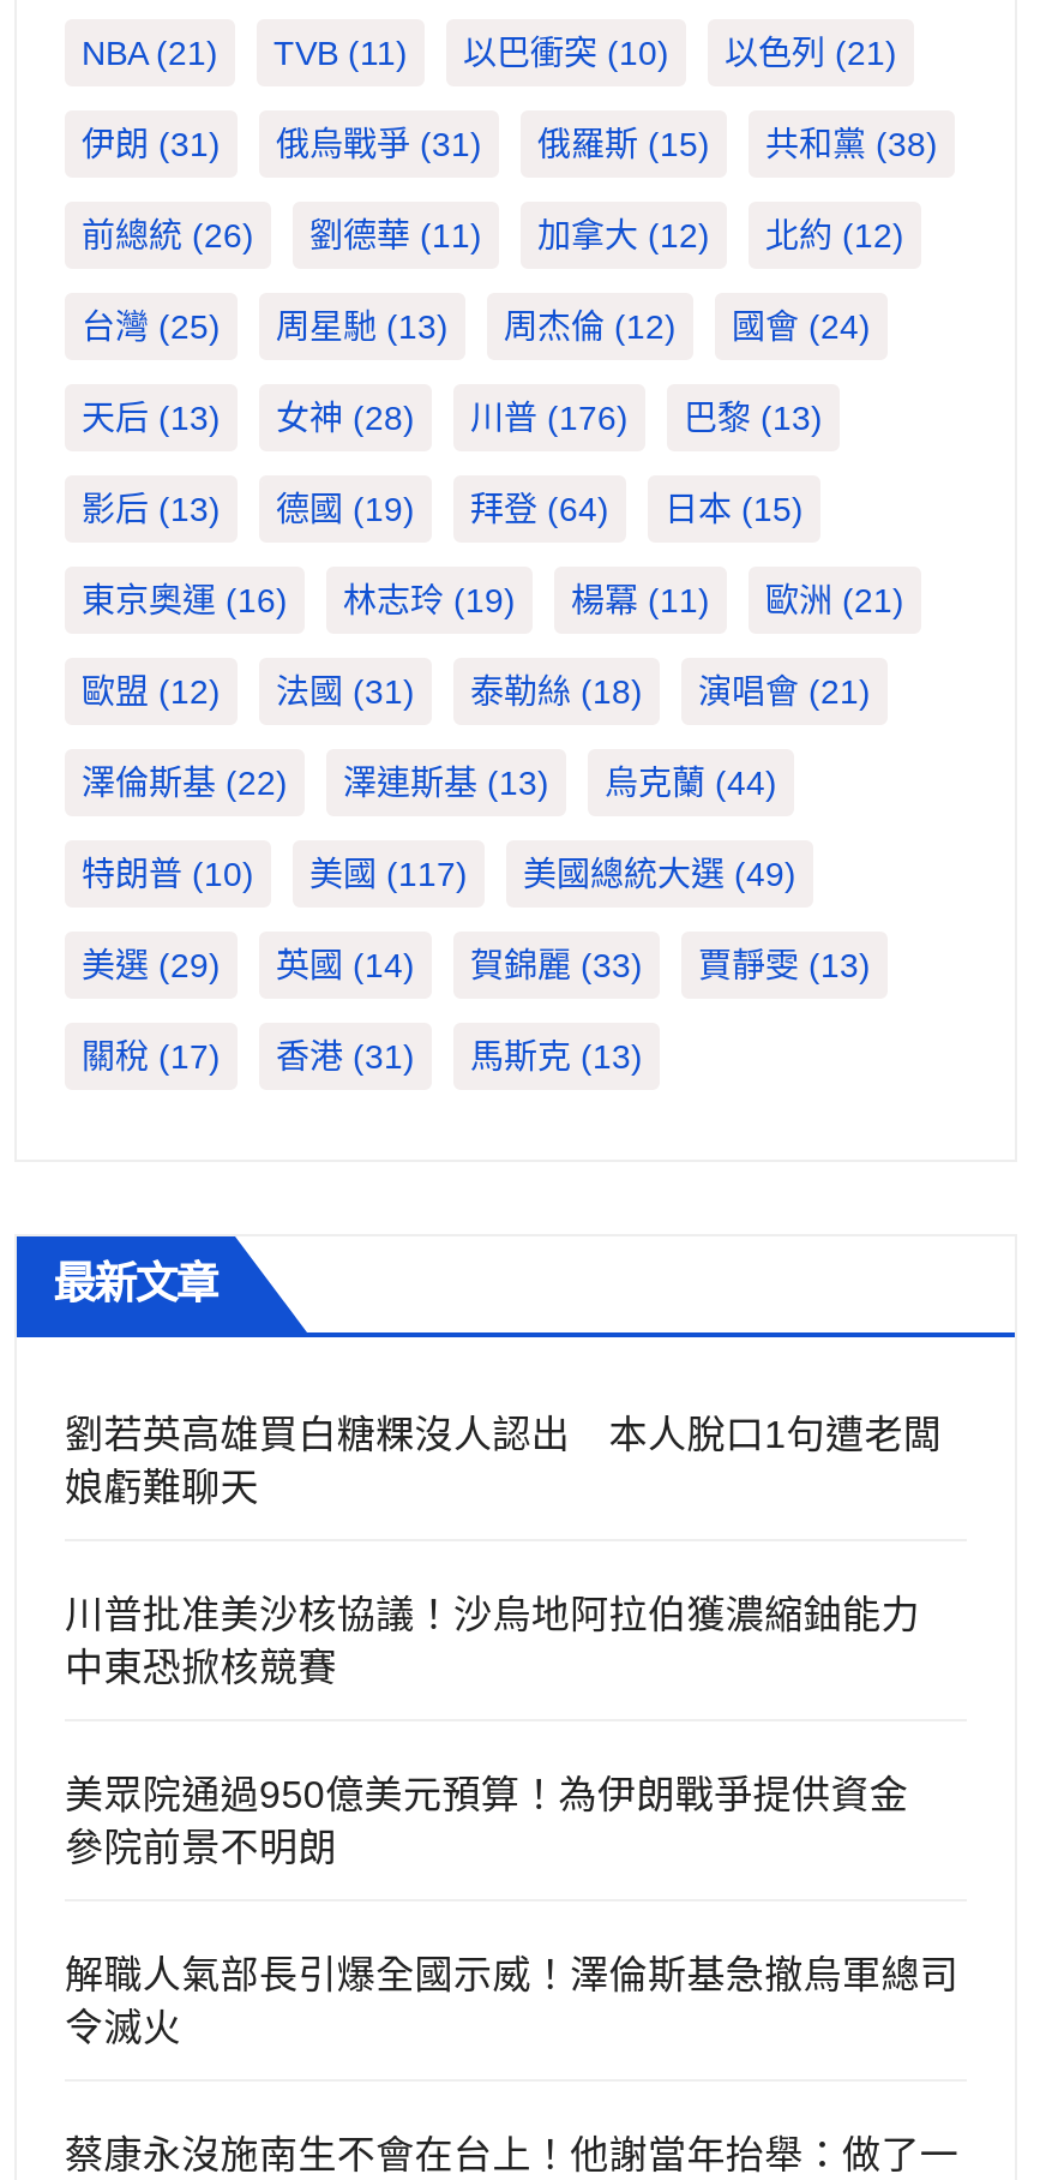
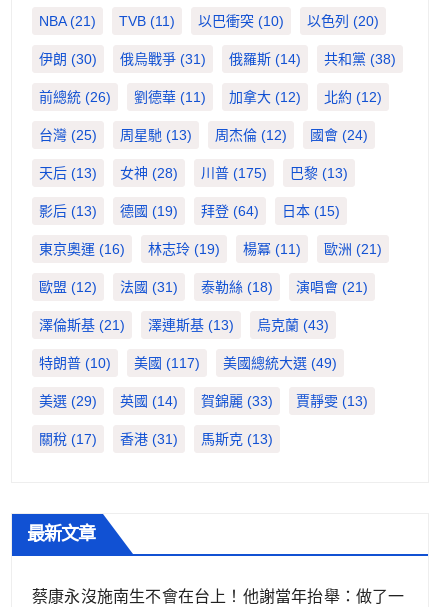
[82,33,897,71] NBA (21) TVB (11) 以巴衝突(10) 以色列(21) -> [39,13,379,29] NBA (21) TVB (11) 以巴衝突(10) 以色列(20)
[82,124,221,162] 伊朗(31) -> [39,51,97,67] 伊朗(30)
[537,124,710,162] 俄羅斯(15) -> [229,51,301,67] 俄羅斯(14)
[82,398,823,436] 天后(13) 女神(28) 川普(176) 巴黎(13) -> [39,165,348,181] 天后(13) 女神(28) 川普(175) 巴黎(13)
[82,763,288,801] 澤倫斯基(22) -> [39,317,125,333] 澤倫斯基(21)
[605,763,777,801] 烏克蘭(44) -> [257,317,329,333] 烏克蘭(43)
[65,1413,959,2047] 劉若英高雄買白糖粿沒人認出 本人脫口1句遭老闆 | 娘虧難聊天 | 川普批准美沙核協議！沙烏地阿拉伯獲濃縮鈾能力 | 中東恐掀核競賽 | 美眾院通過950億美元預算！為伊朗戰爭提供資金 | 參院前景不明朗 | 解職人氣部長引爆全國示威！澤倫斯基急撤烏軍總司 | 令滅火 -> none

